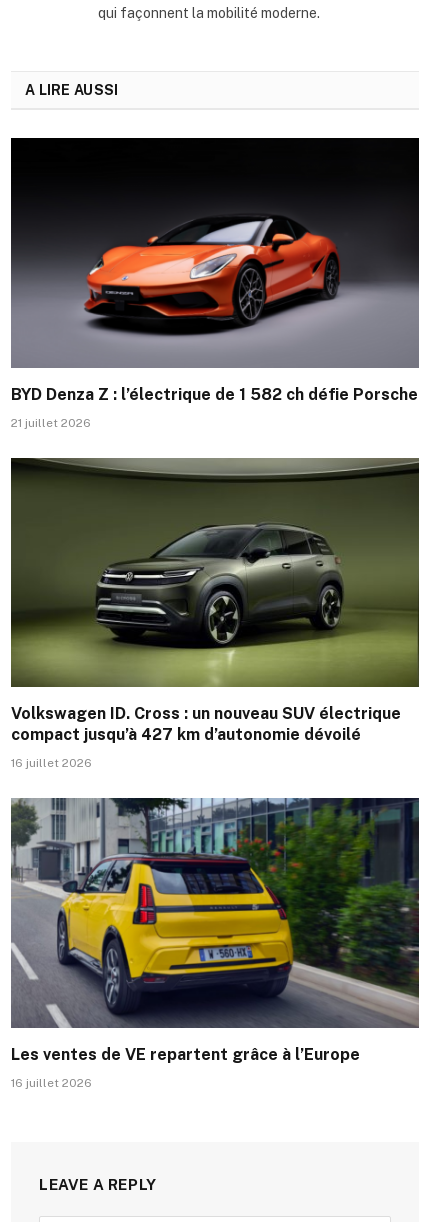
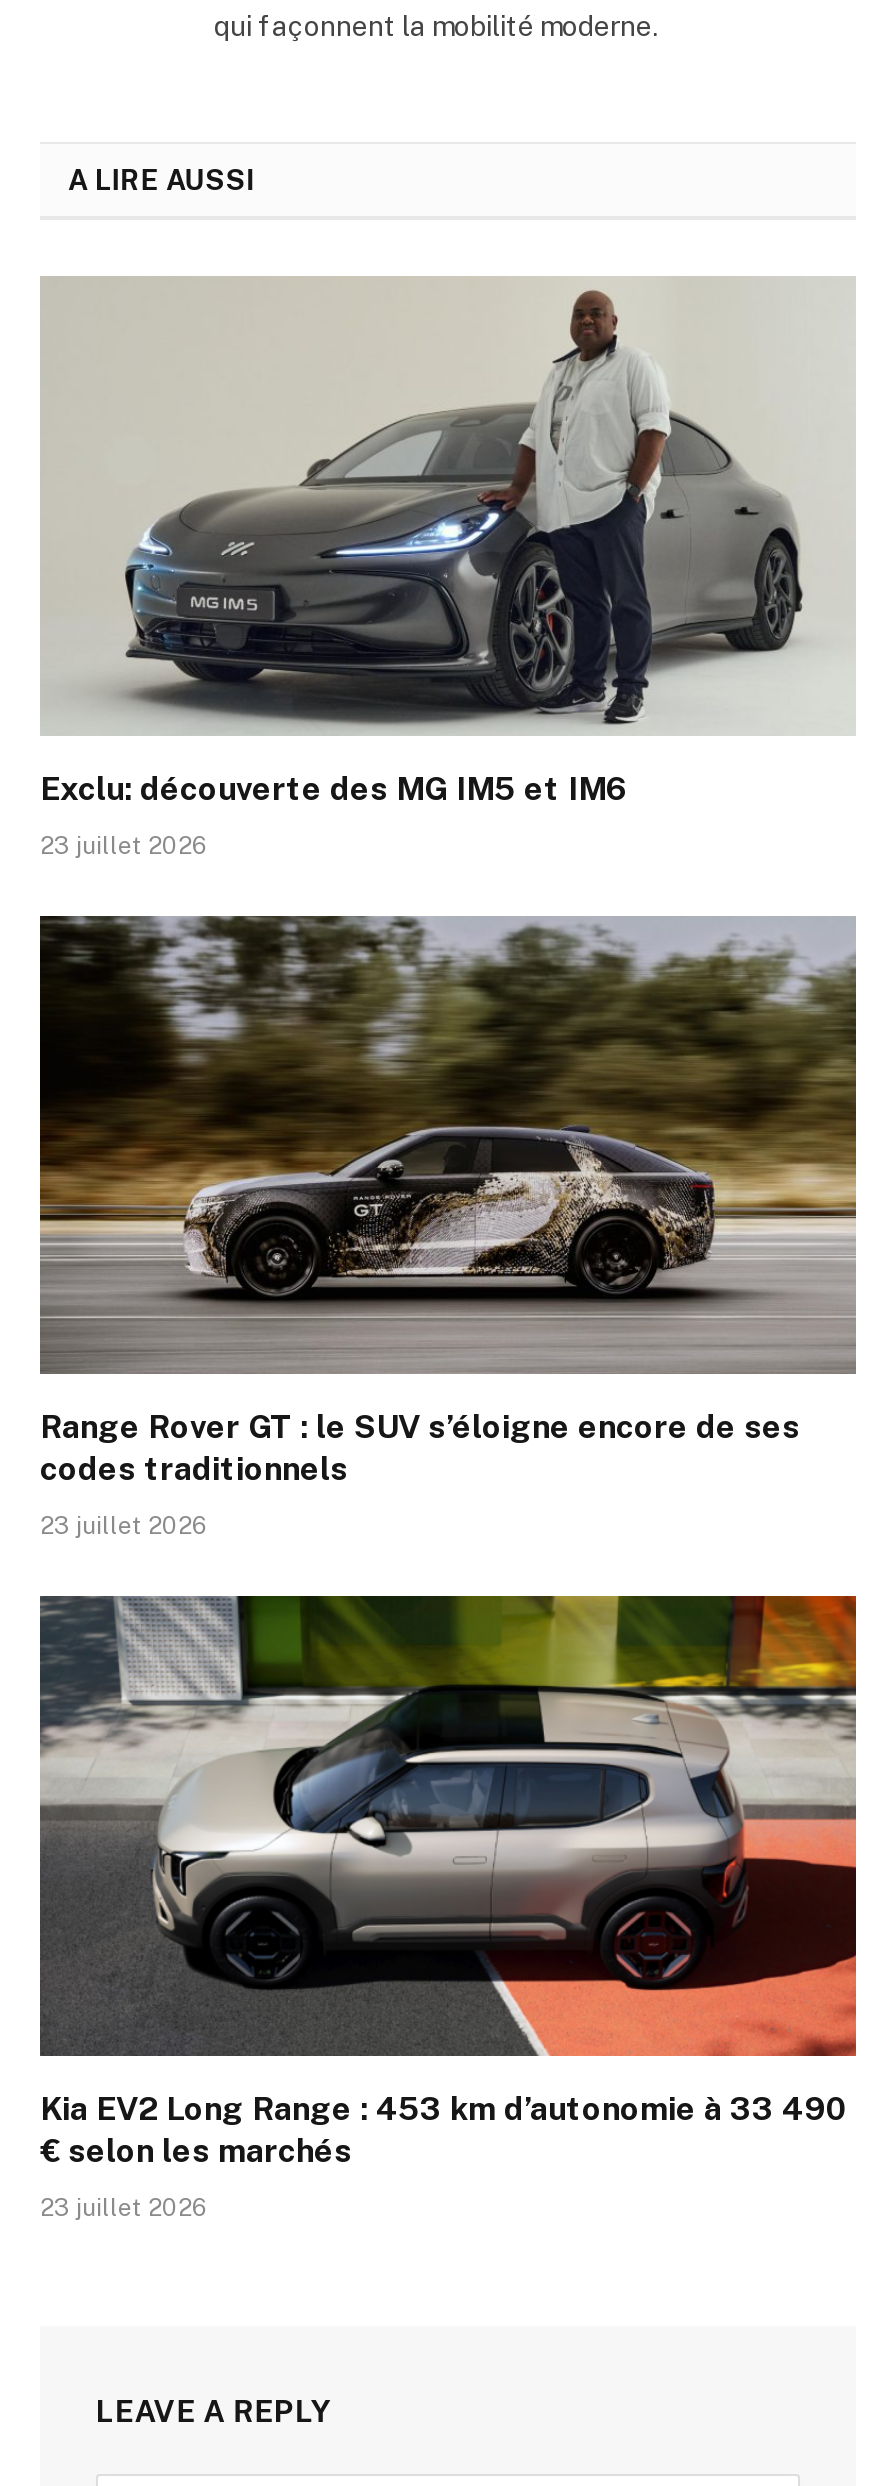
[10,137,420,404] [image] | BYD Denza Z : l’électrique de 1 582 ch défie Porsche -> [40,276,856,807] [image] | Exclu: découverte des MG IM5 et IM6
[11,416,91,430] 21 juillet 2026 -> [40,831,208,859] 23 juillet 2026
[11,458,419,744] [image] | Volkswagen ID. Cross : un nouveau SUV électrique | compact jusqu’à 427 km d’autonomie dévoilé -> [40,916,856,1488] [image] | Range Rover GT : le SUV s’éloigne encore de ses | codes traditionnels
[11,756,92,770] 16 juillet 2026 -> [40,1512,208,1540] 23 juillet 2026
[11,797,420,1064] [image] | Les ventes de VE repartent grâce à l’Europe -> [40,1594,858,2169] [image] | Kia EV2 Long Range : 453 km d’autonomie à 33 490 | € selon les marchés
[11,1076,92,1090] 16 juillet 2026 -> [40,2193,208,2221] 23 juillet 2026

